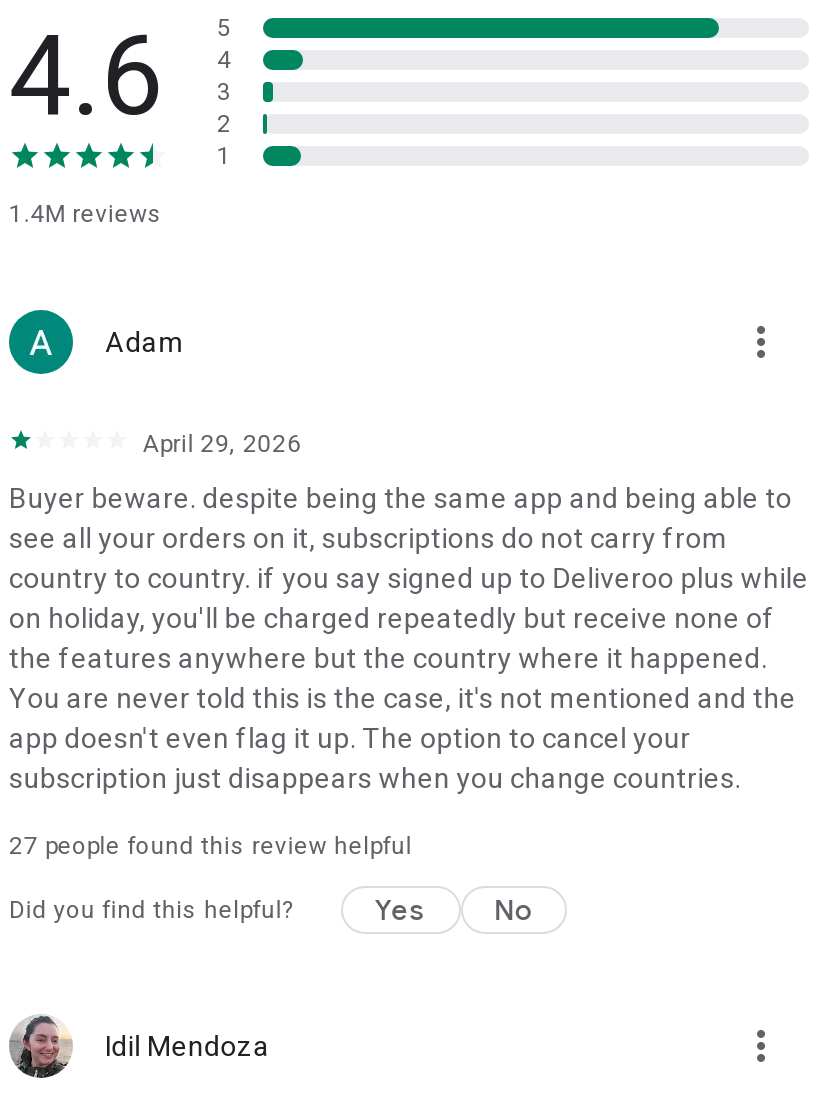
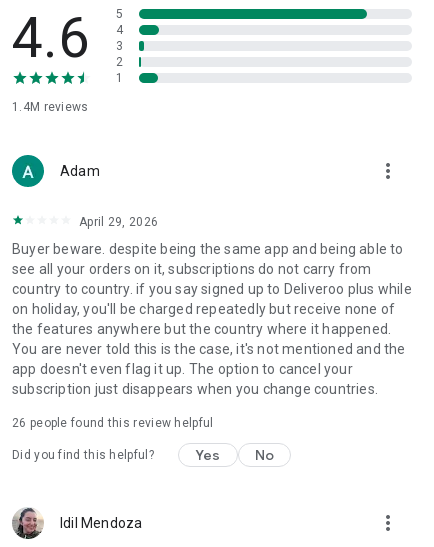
[9,832,412,860] 27 people found this review helpful -> [12,416,213,430] 26 people found this review helpful

